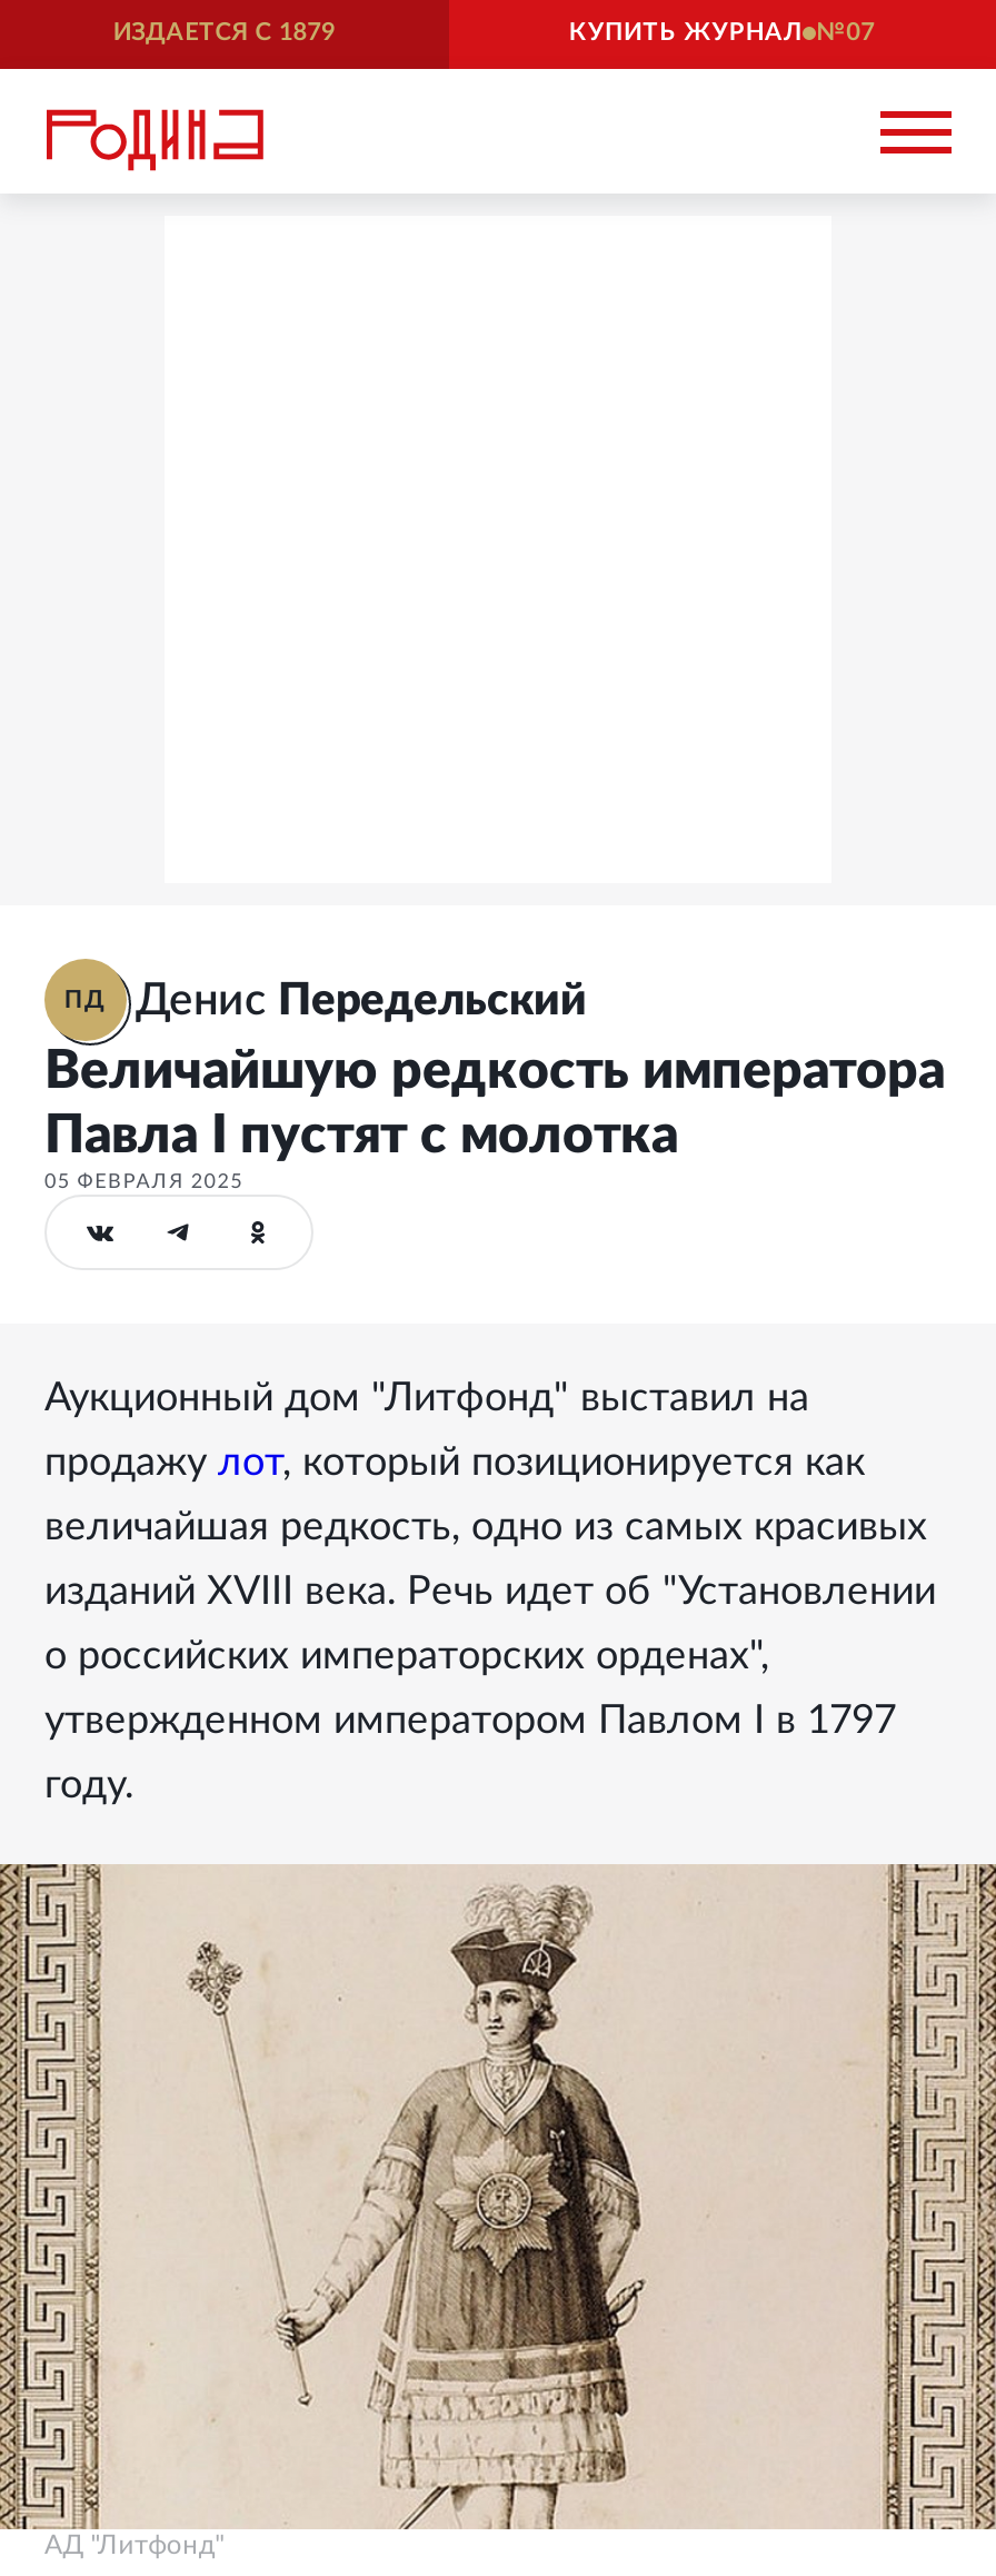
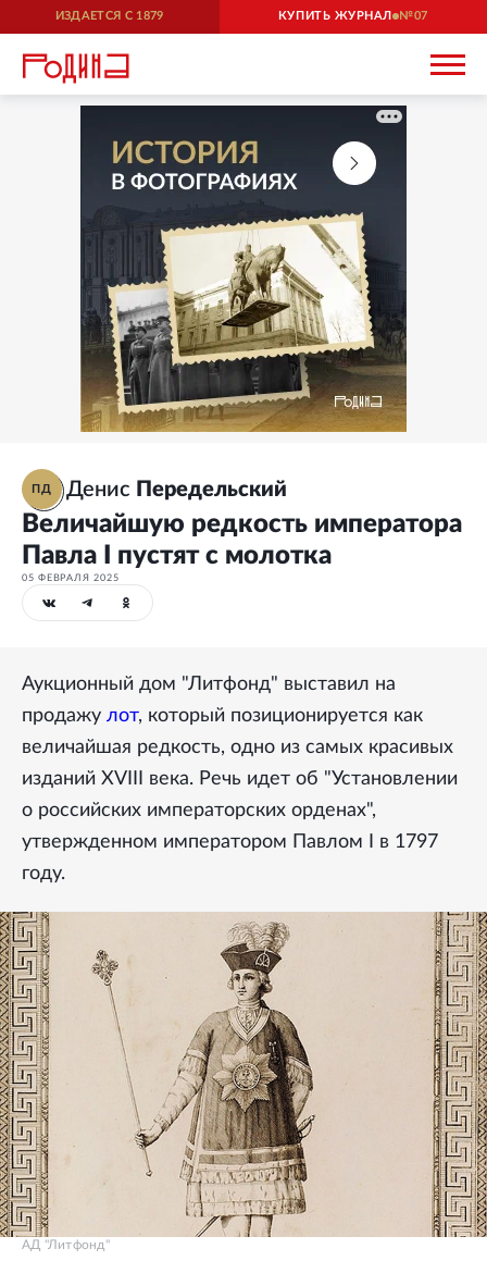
none -> [79,104,408,433] [image]

